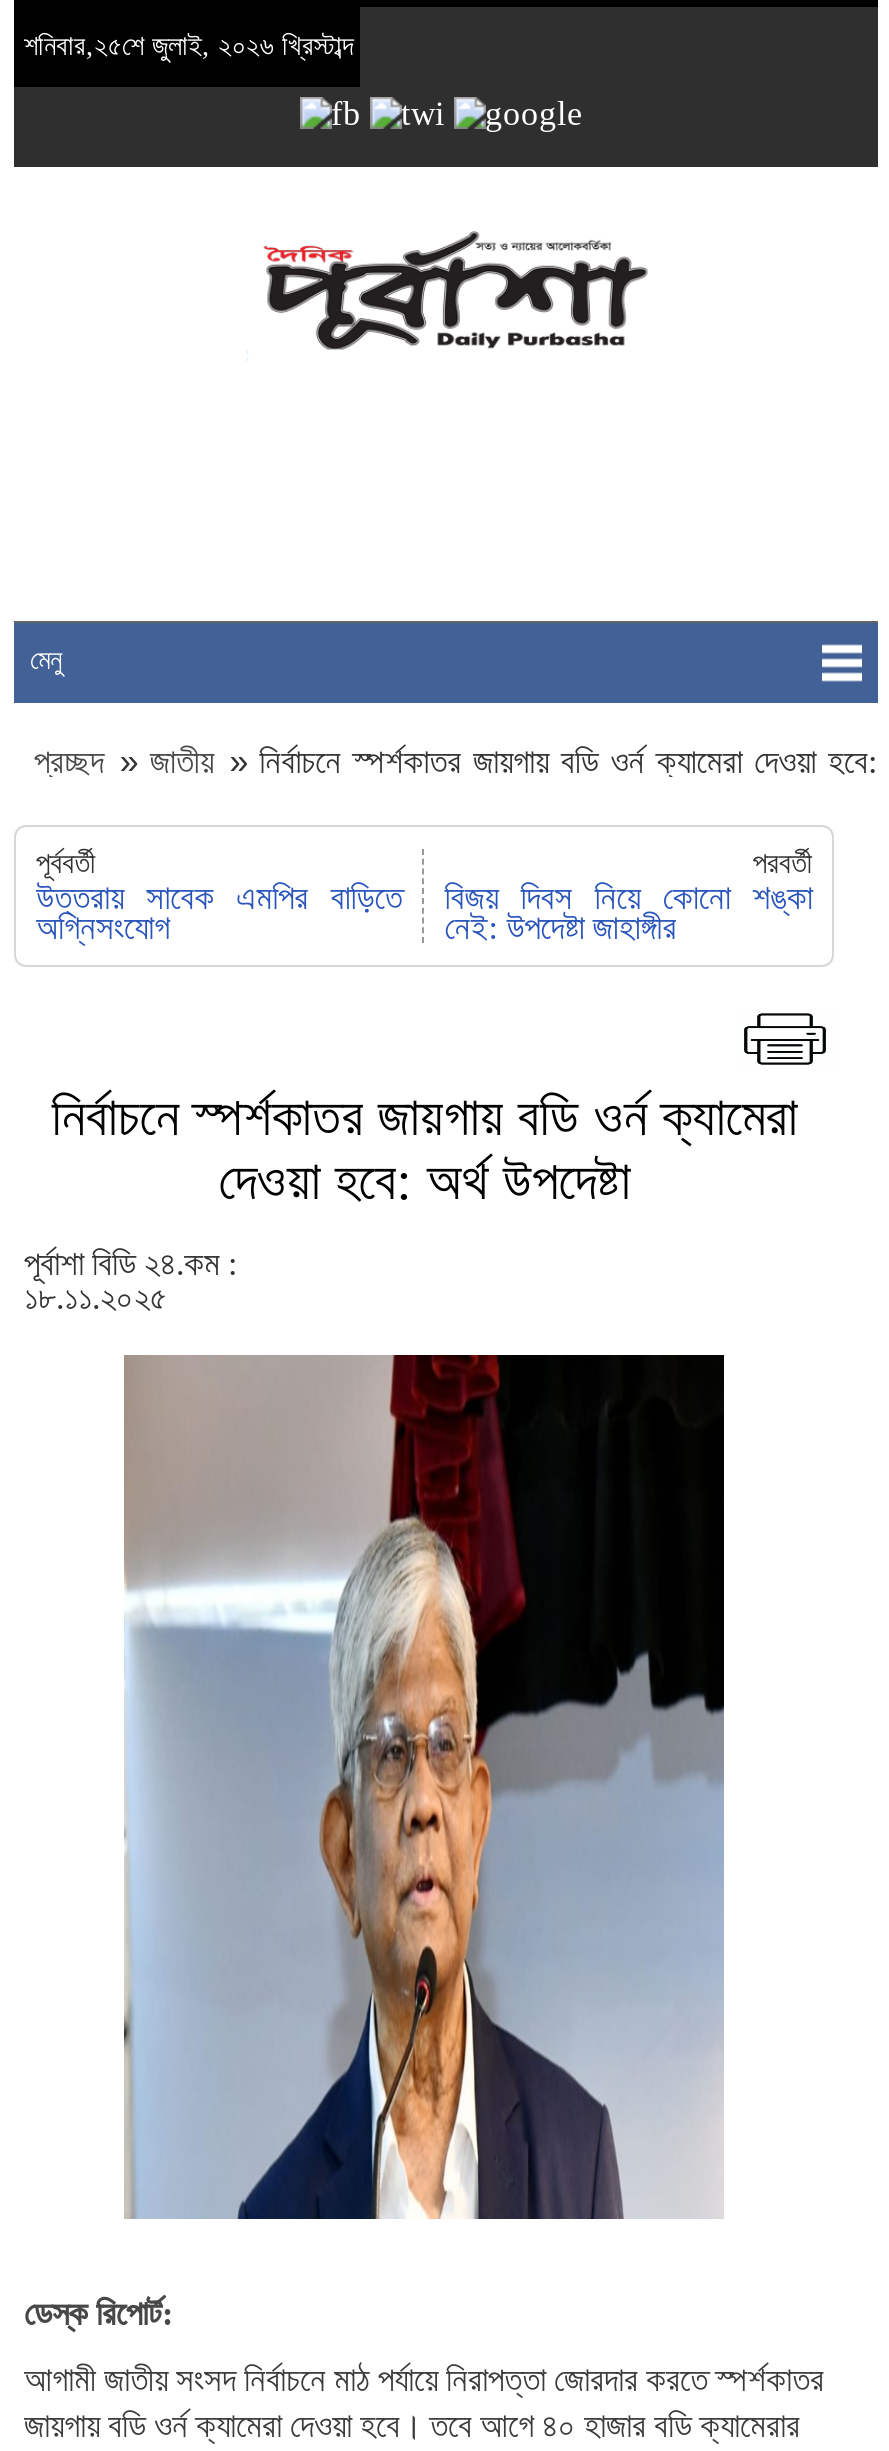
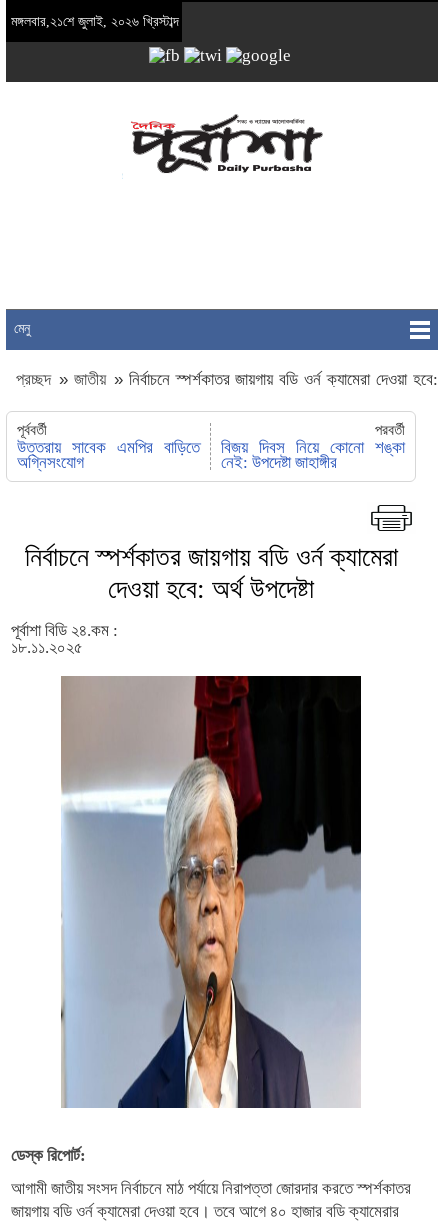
[24,31,354,61] শনিবার,২৫শে জুলাই, ২০২৬ খ্রিস্টাব্দ -> [11,14,179,29] মঙ্গলবার,২১শে জুলাই, ২০২৬ খ্রিস্টাব্দ

